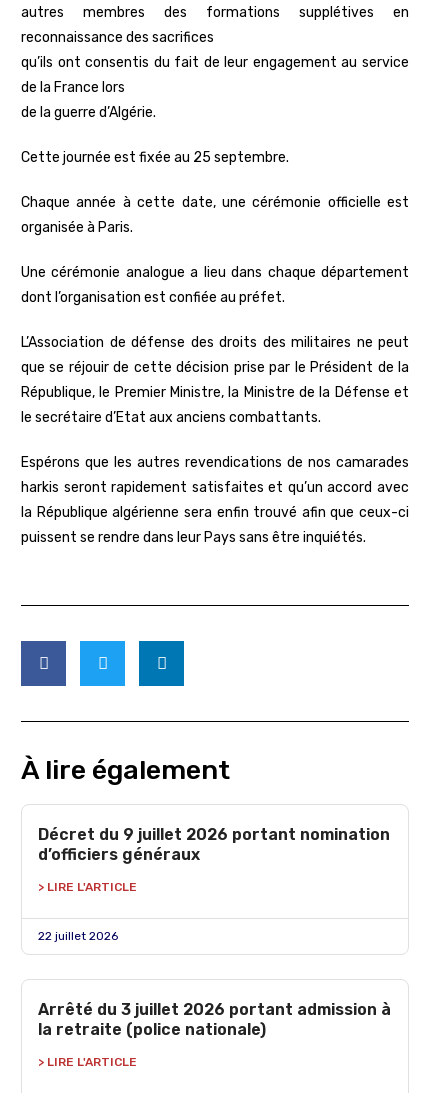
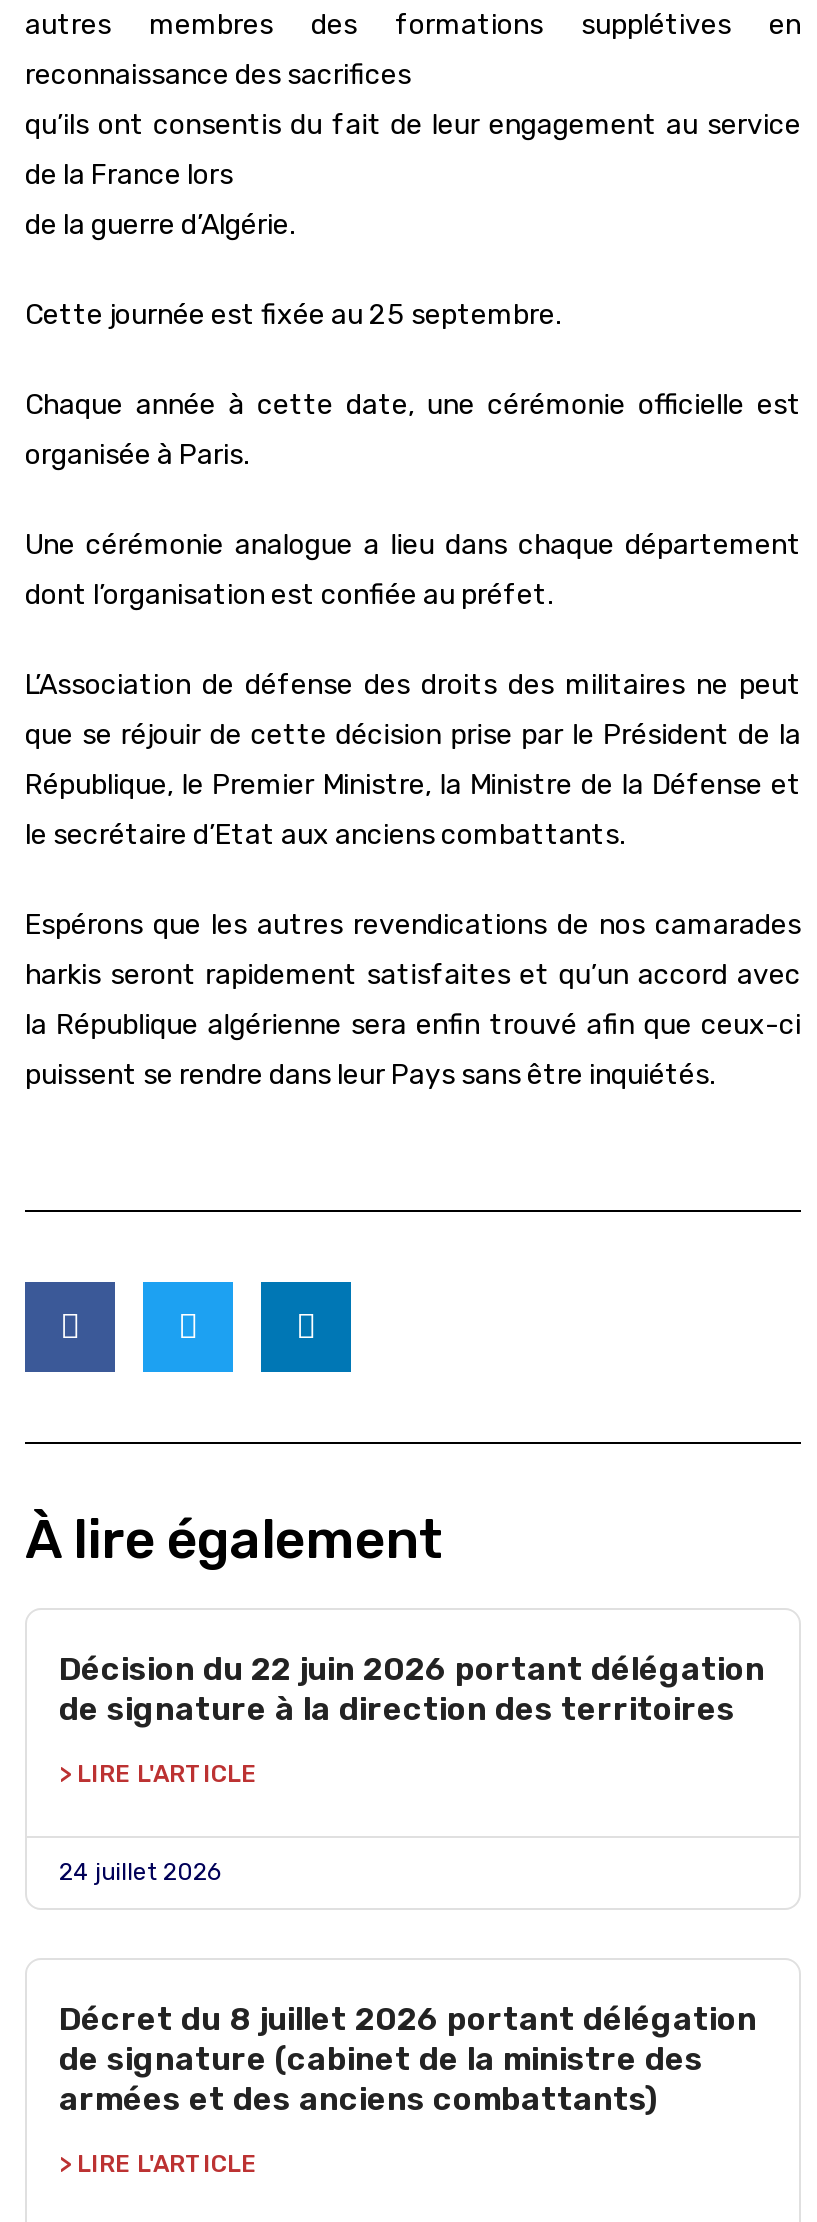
[38,825,390,864] Décret du 9 juillet 2026 portant nomination | d’officiers généraux -> [59,1650,765,1728] Décision du 22 juin 2026 portant délégation | de signature à la direction des territoires
[38,929,118,943] 22 juillet 2026 -> [59,1858,221,1886] 24 juillet 2026
[38,1000,391,1039] Arrêté du 3 juillet 2026 portant admission à | la retraite (police nationale) -> [59,2000,757,2118] Décret du 8 juillet 2026 portant délégation | de signature (cabinet de la ministre des | armées et des anciens combattants)

